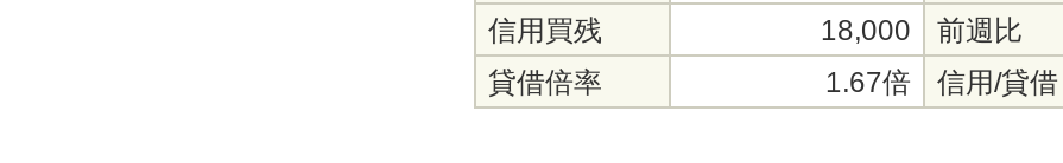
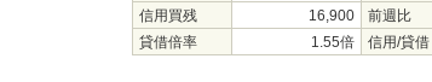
[821,14,1023,47] 18,000 前週比 -> [309,7,411,24] 16,900 前週比
[825,66,1058,99] 1.67倍 信用/貸借 -> [311,34,430,51] 1.55倍 信用/貸借

